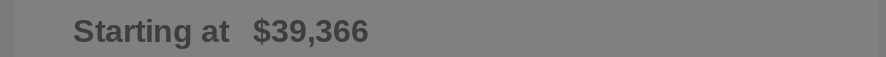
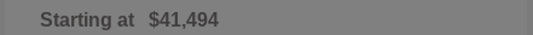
[73,15,369,49] Starting at $39,366 -> [40,10,219,30] Starting at $41,494

